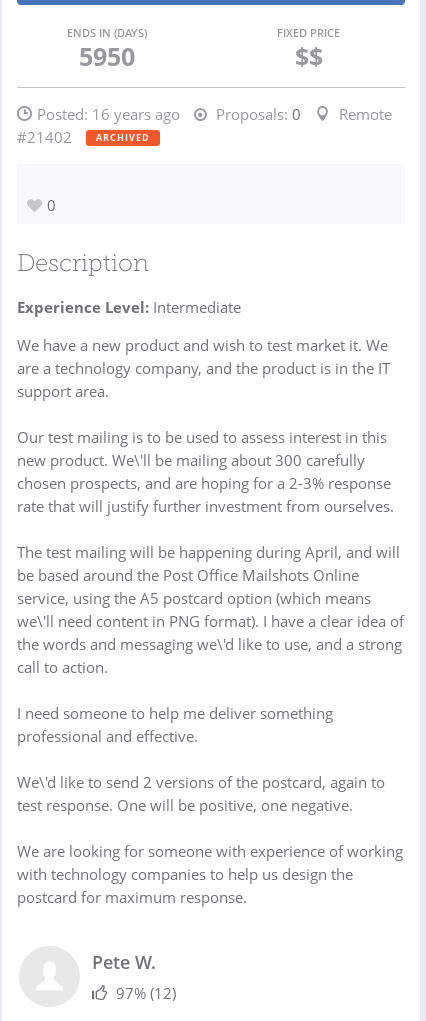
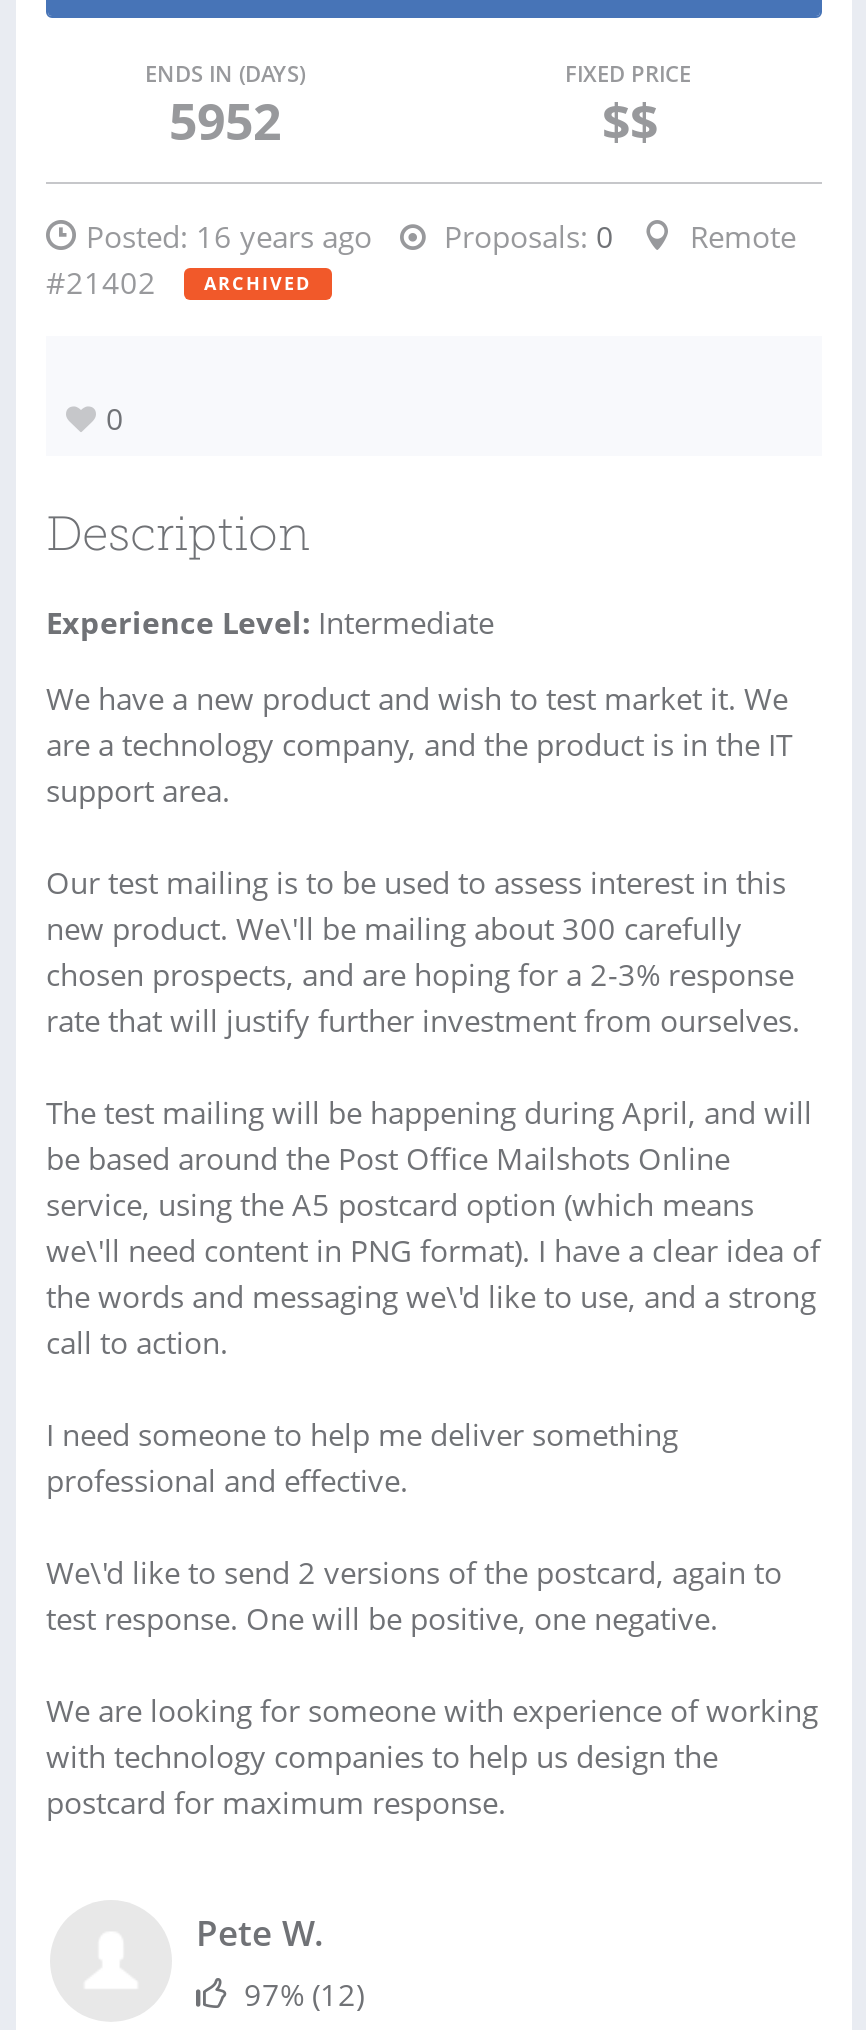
[78,39,134,73] 5950 -> [169,86,281,154] 5952

